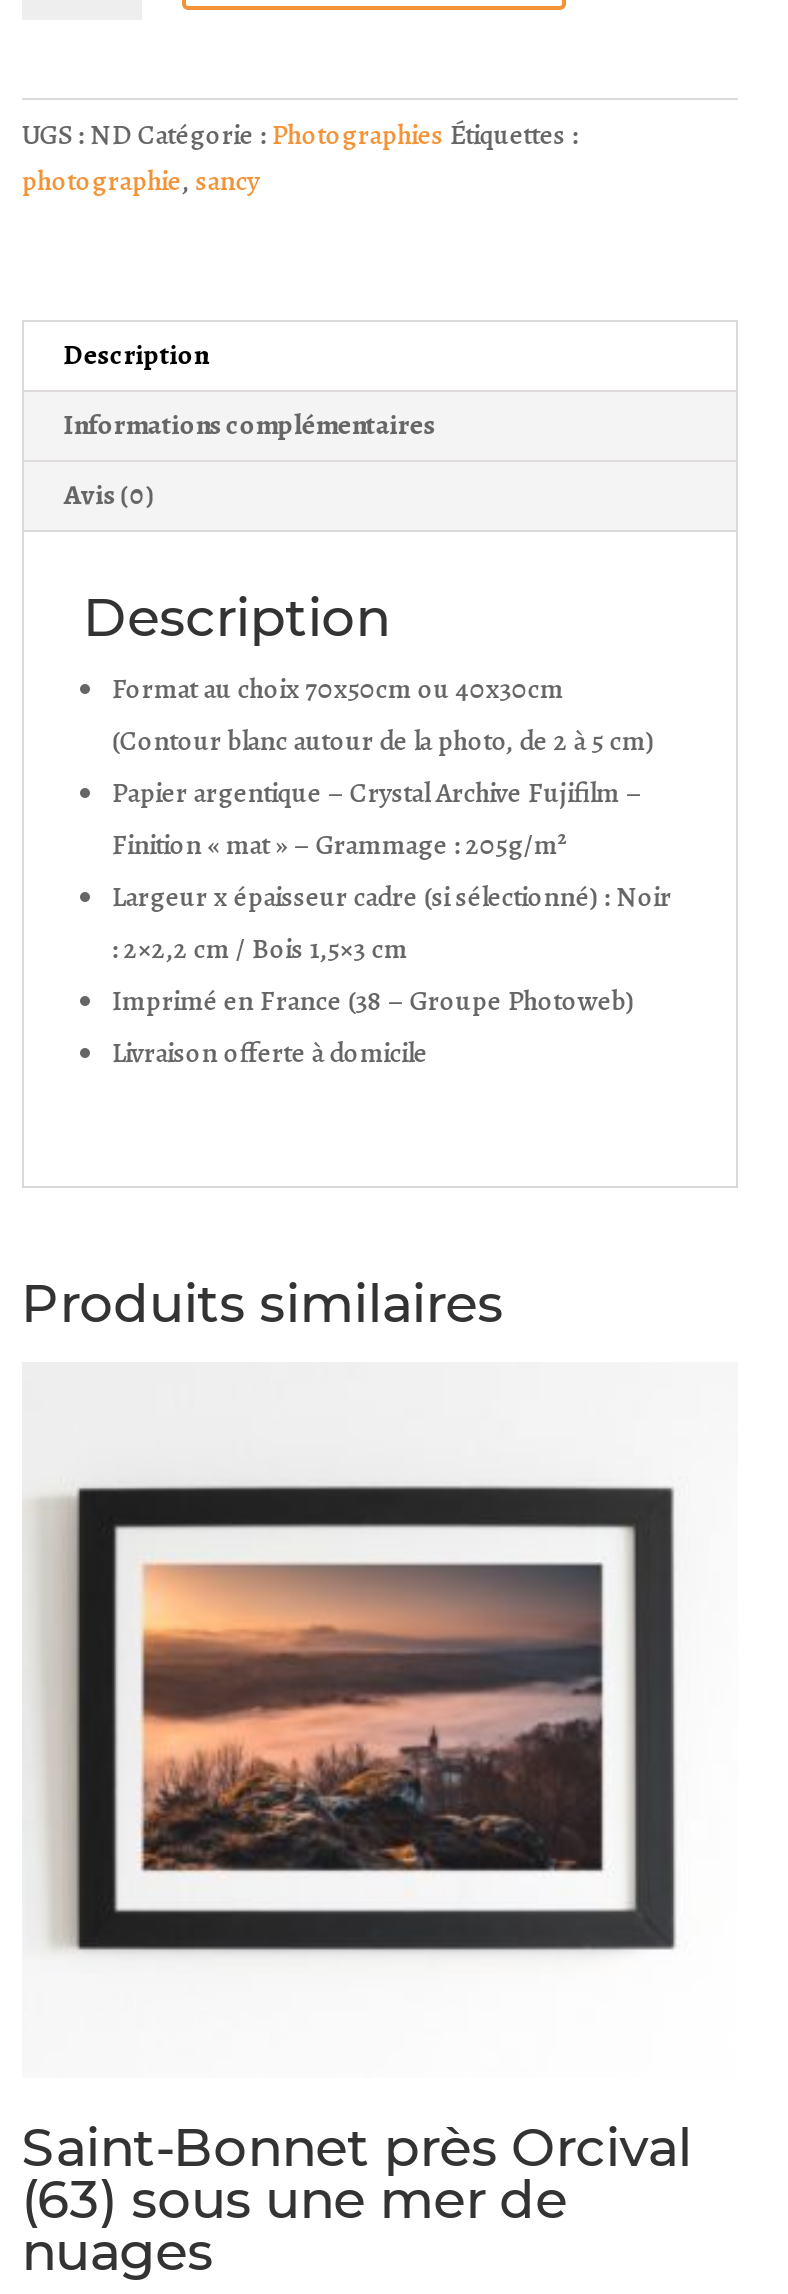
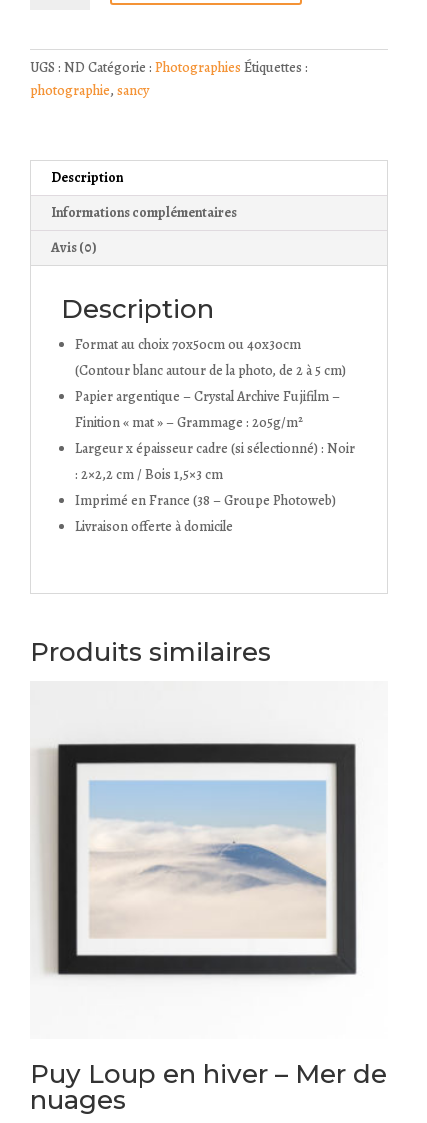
[140,1562,614,1874] [image] -> [88,780,327,938] [image]
[22,2116,692,2232] Saint-Bonnet près Orcival | (63) sous une mer de -> [30,1058,387,1090] Puy Loup en hiver – Mer de

